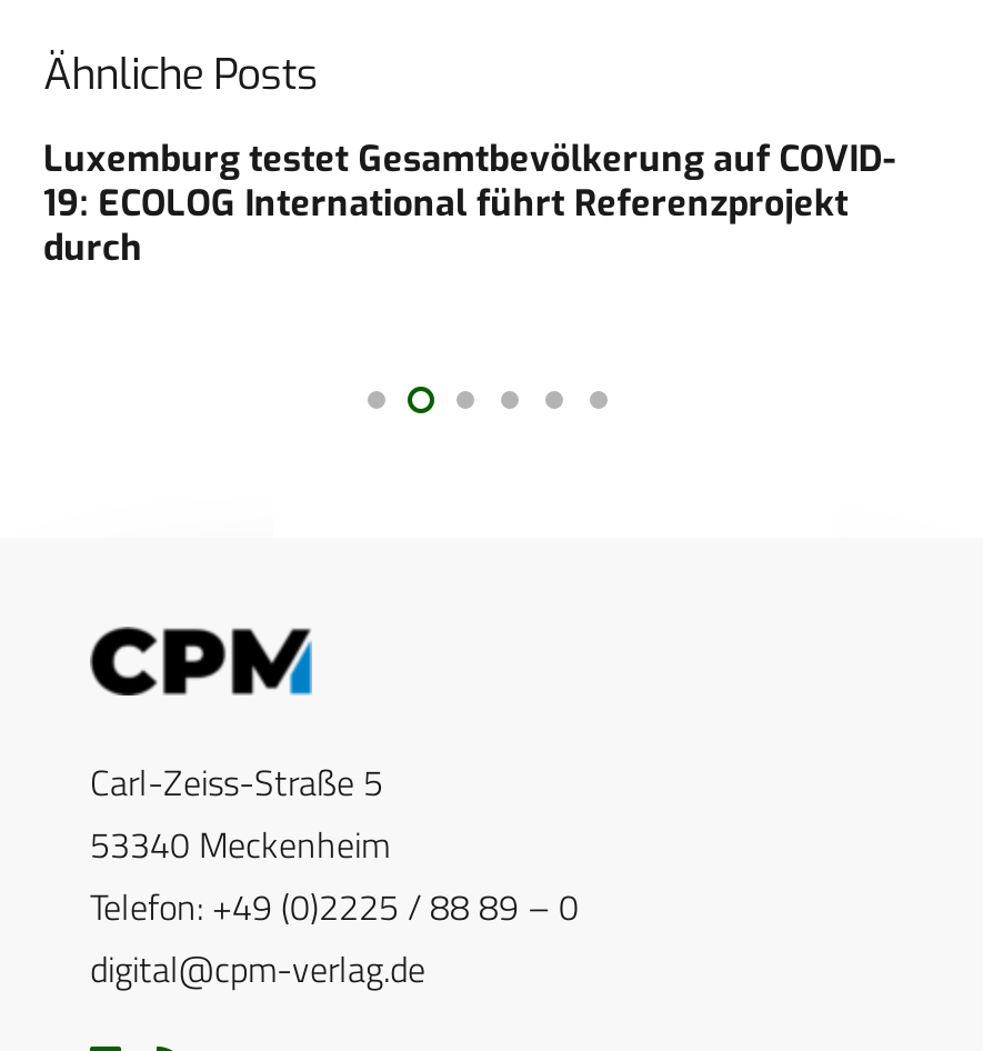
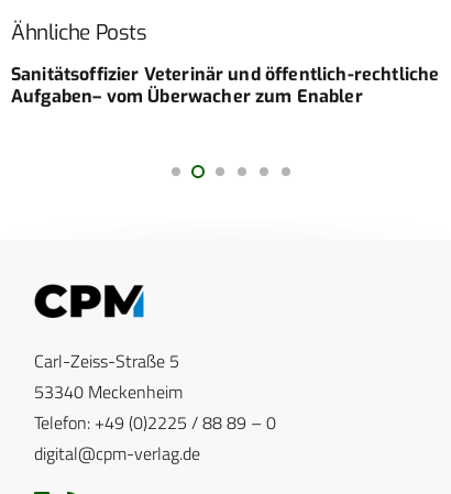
[43,137,897,272] Luxemburg testet Gesamtbevölkerung auf COVID- | 19: ECOLOG International führt Referenzprojekt | durch -> [11,63,439,108] Sanitätsoffizier Veterinär und öffentlich-rechtliche | Aufgaben– vom Überwacher zum Enabler

